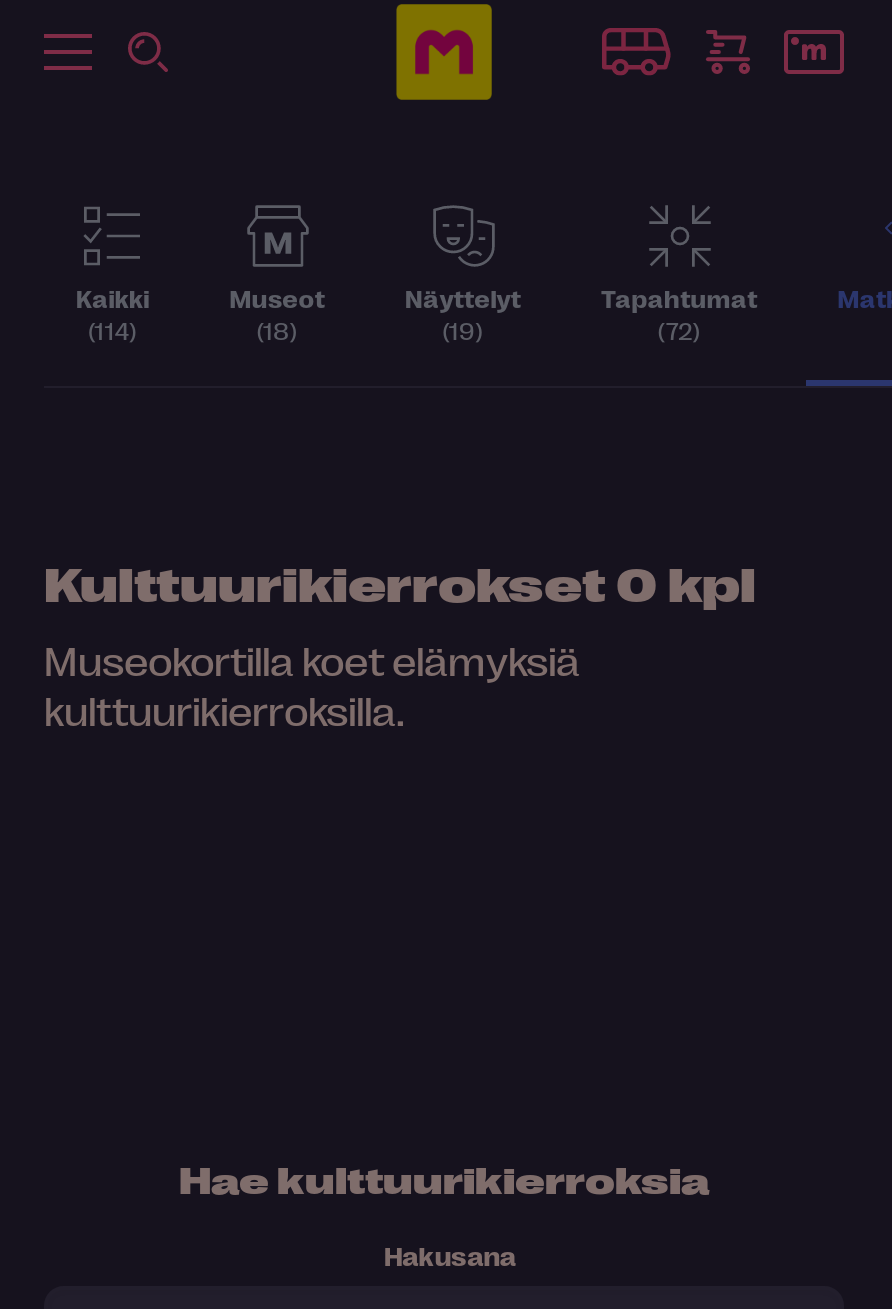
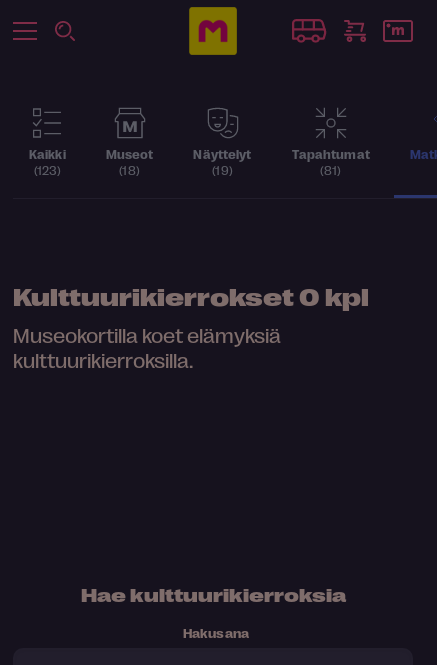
[88,316,137,344] (114) -> [34,163,61,177] (123)
[658,316,701,344] (72) -> [320,163,341,177] (81)

